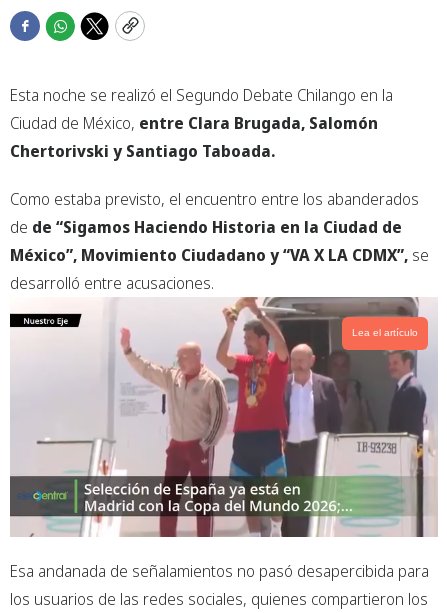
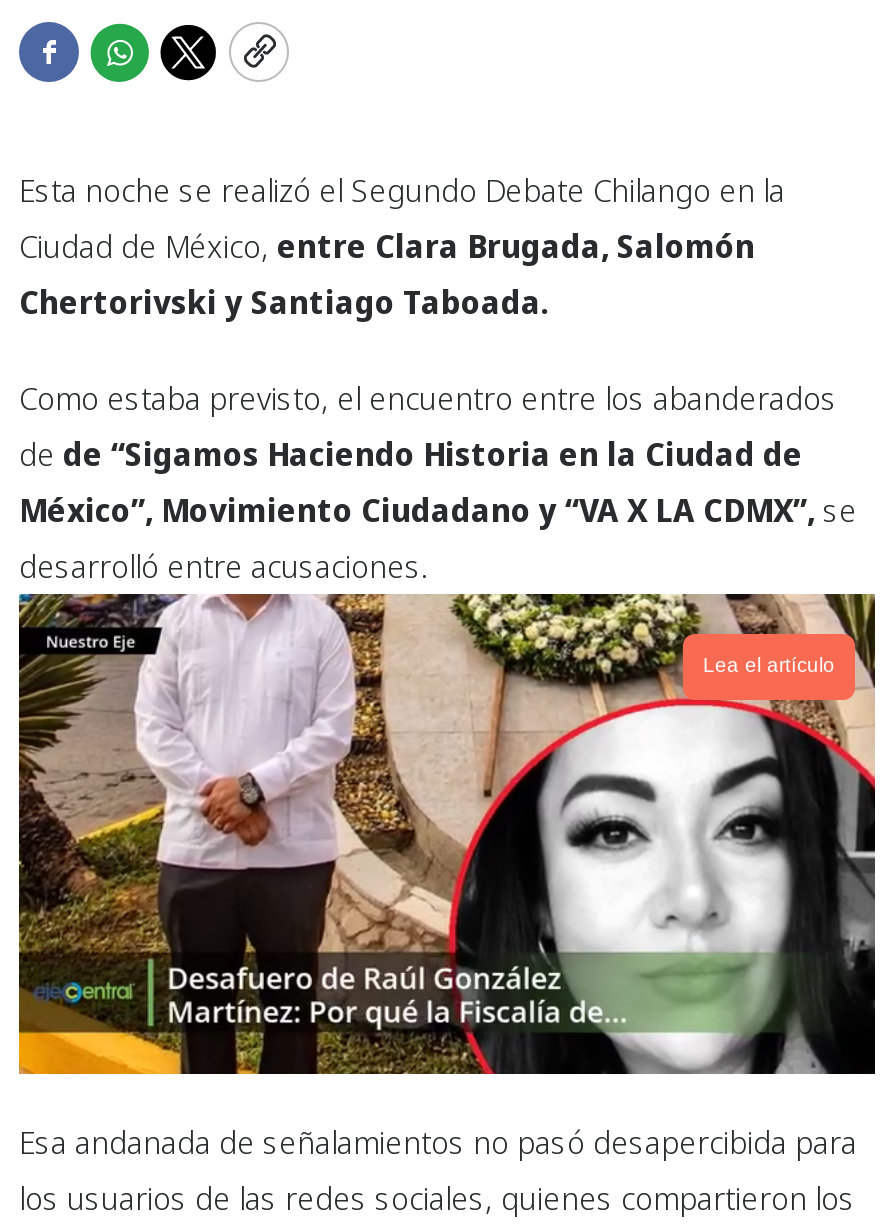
[9,296,438,538] [image] -> [17,592,877,1076] [image]

